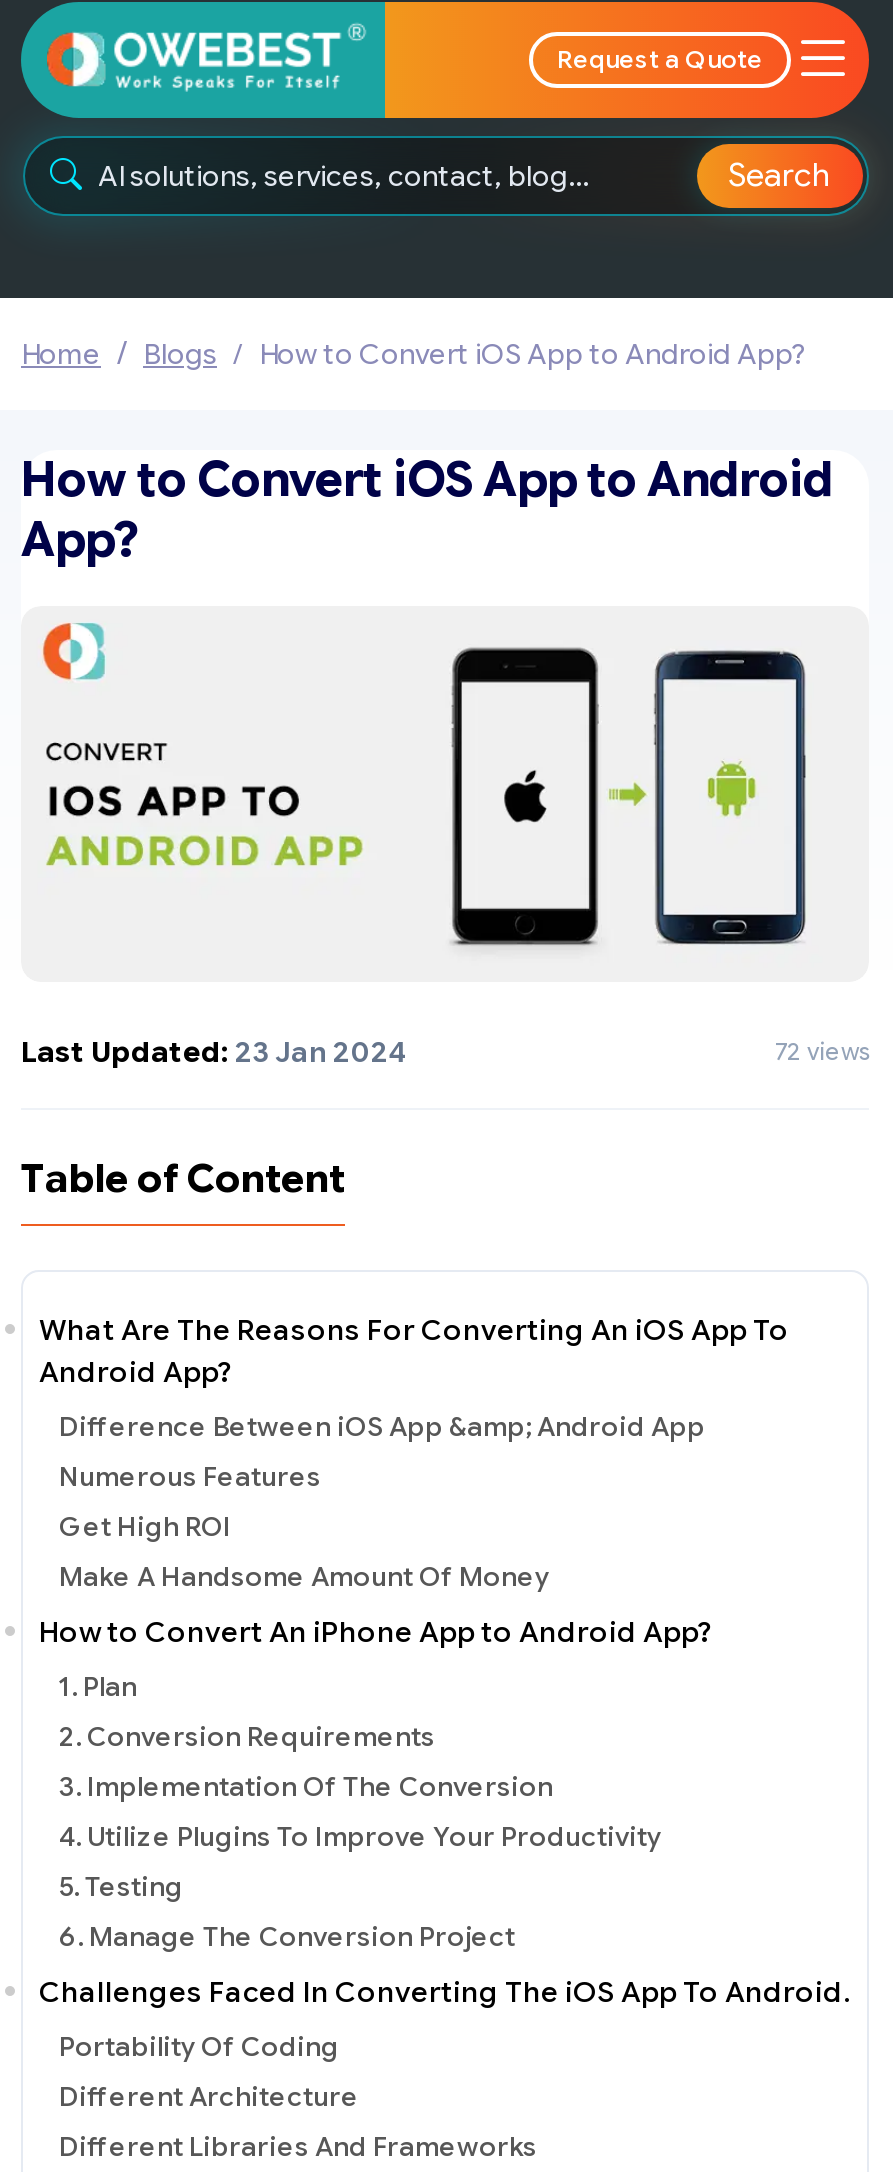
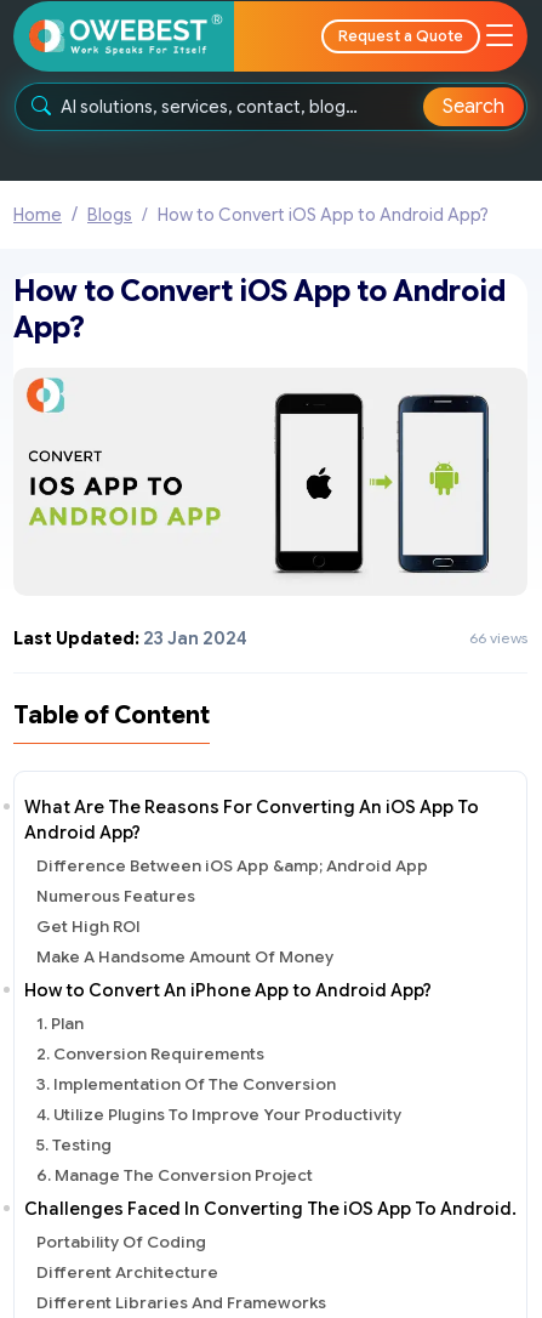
[775,1037,869,1065] 72 views -> [469,629,527,646] 66 views

